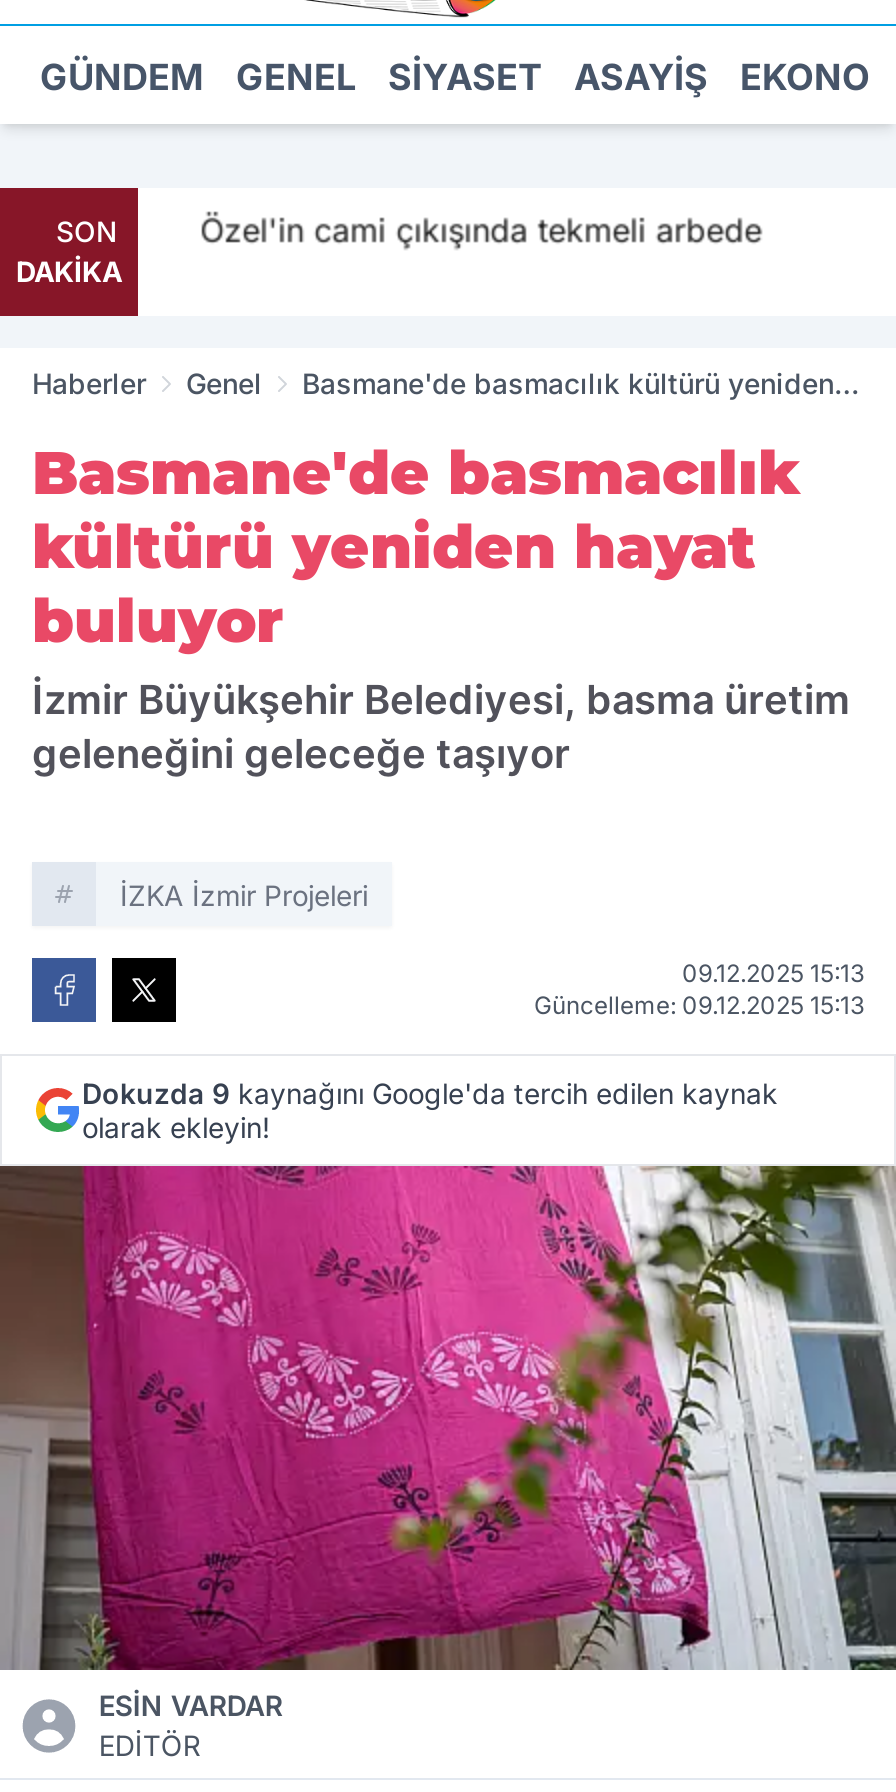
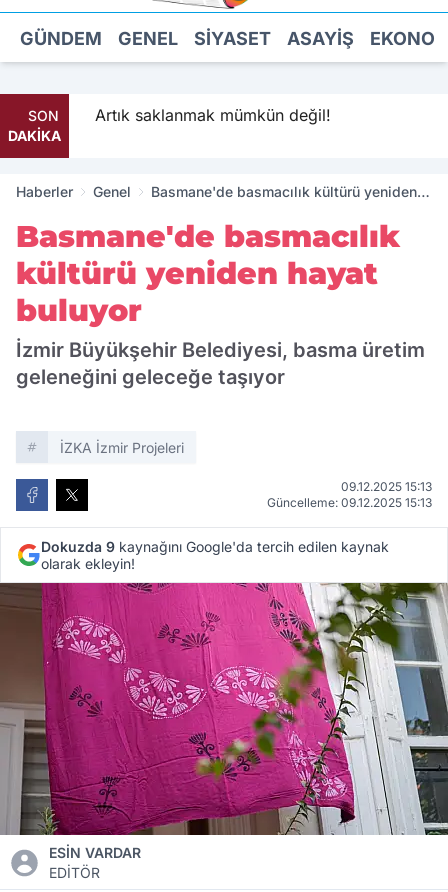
[170,210,732,250] Özel'in cami çıkışında tekmeli arbede -> [86,105,322,125] Artık saklanmak mümkün değil!

